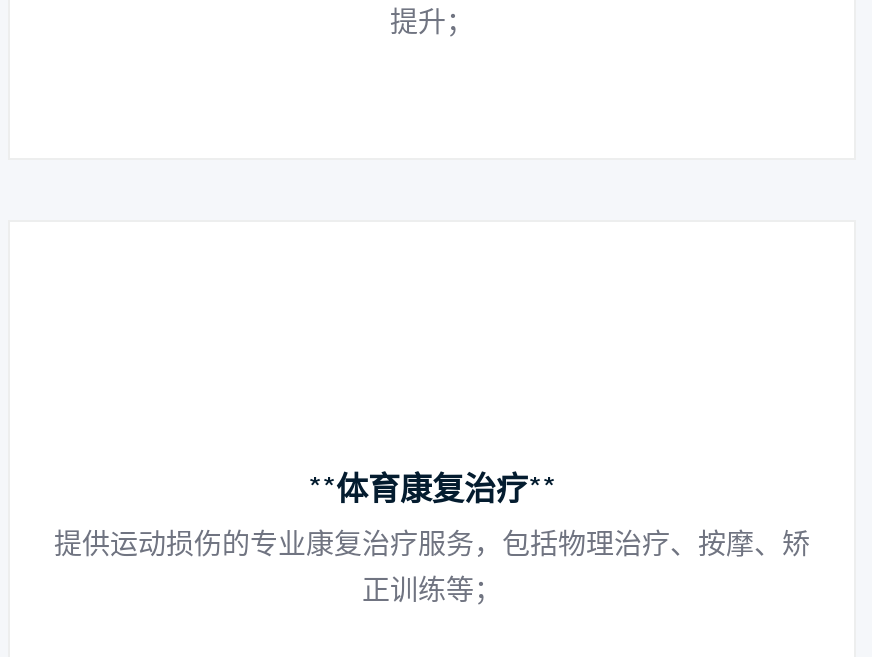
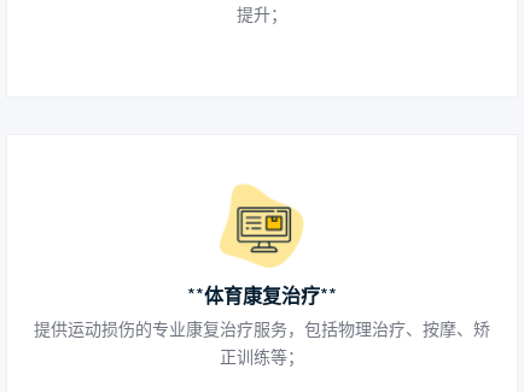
none -> [219,183,304,269] [image]

